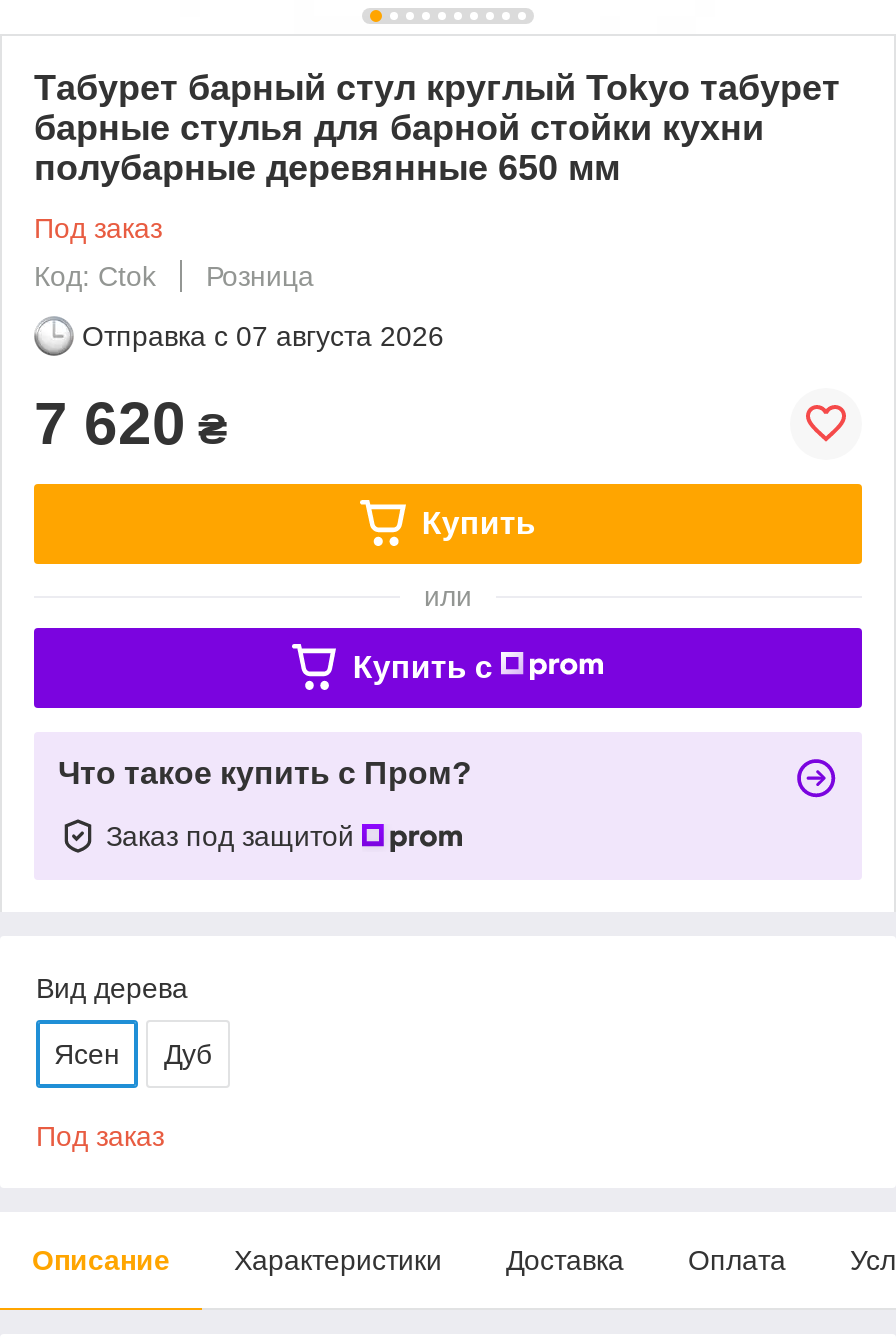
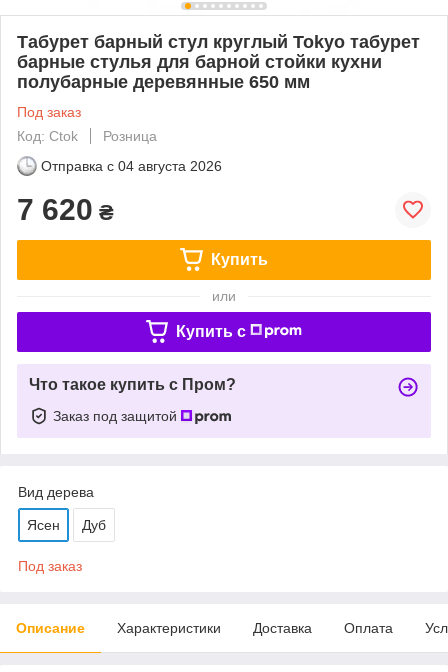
[82,320,444,352] Отправка с 07 августа 2026 -> [41,158,222,174] Отправка с 04 августа 2026

